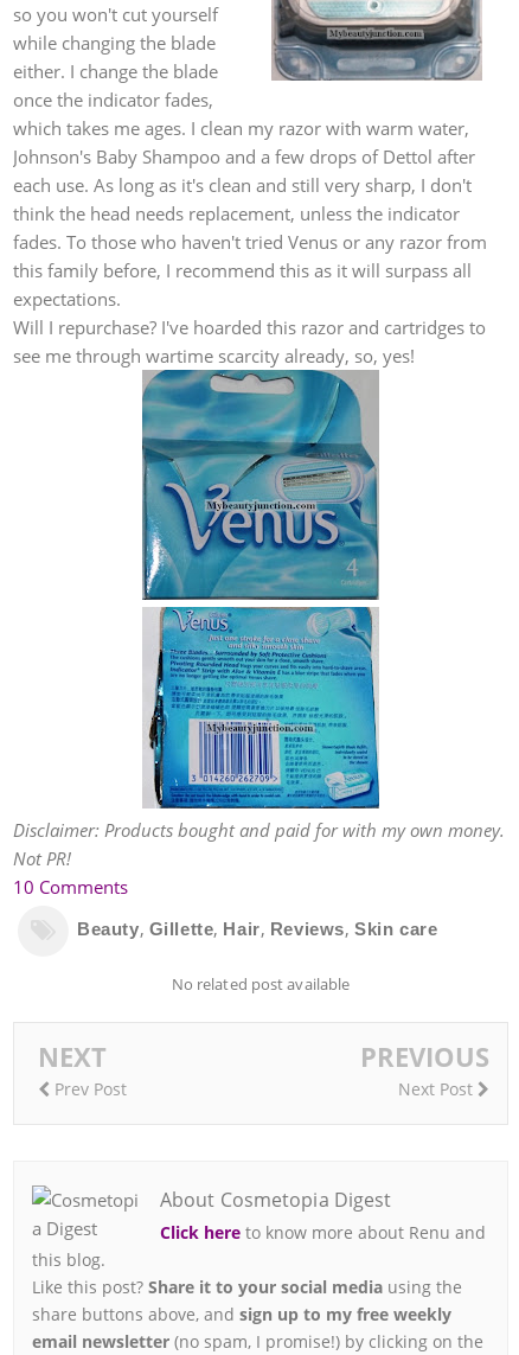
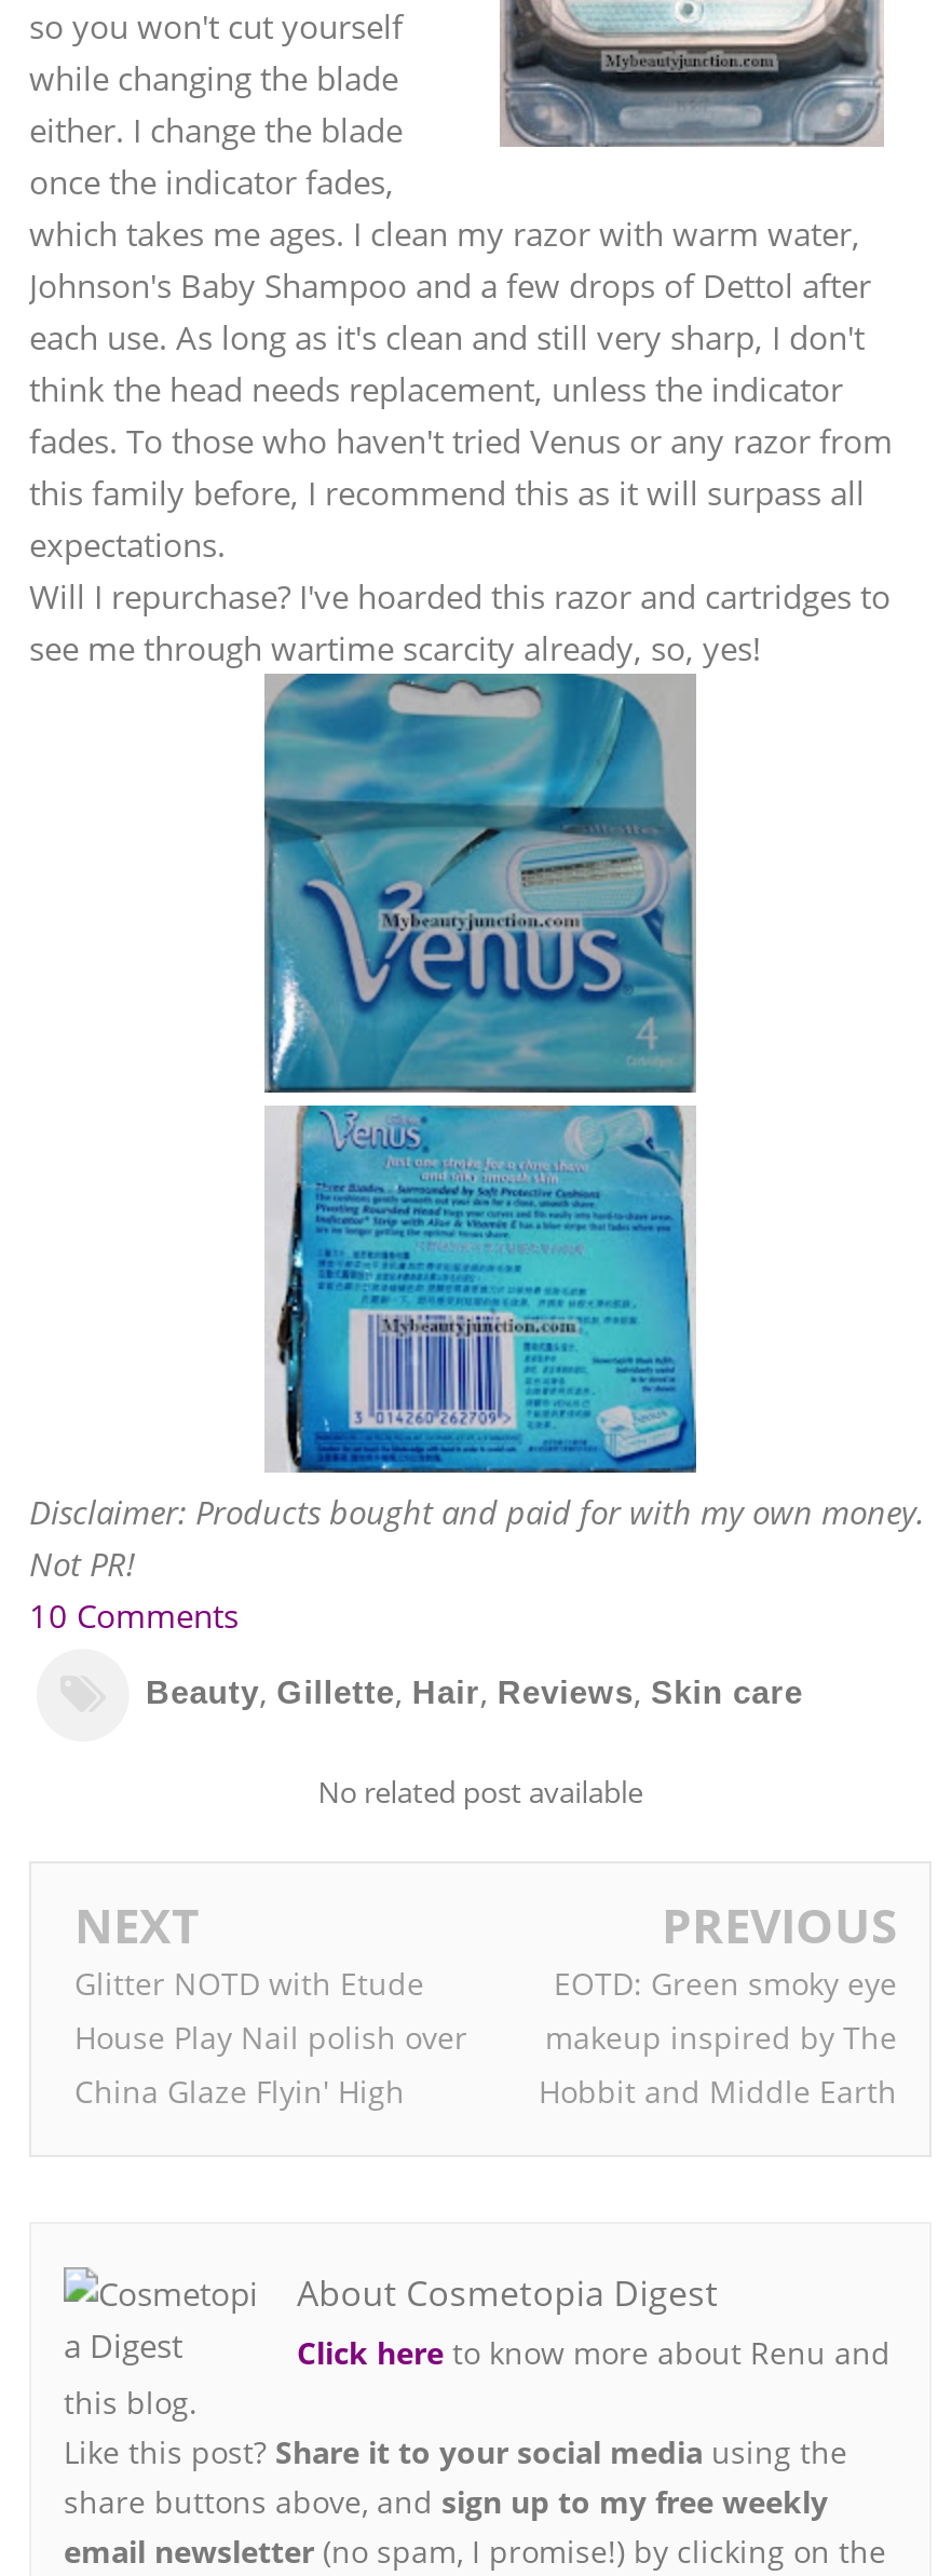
[50,1078,127,1100] Prev Post -> [74,1963,467,2112] Glitter NOTD with Etude | House Play Nail polish over | China Glaze Flyin' High
[398,1078,478,1100] Next Post -> [539,1963,897,2112] EOTD: Green smoky eye | makeup inspired by The | Hobbit and Middle Earth

